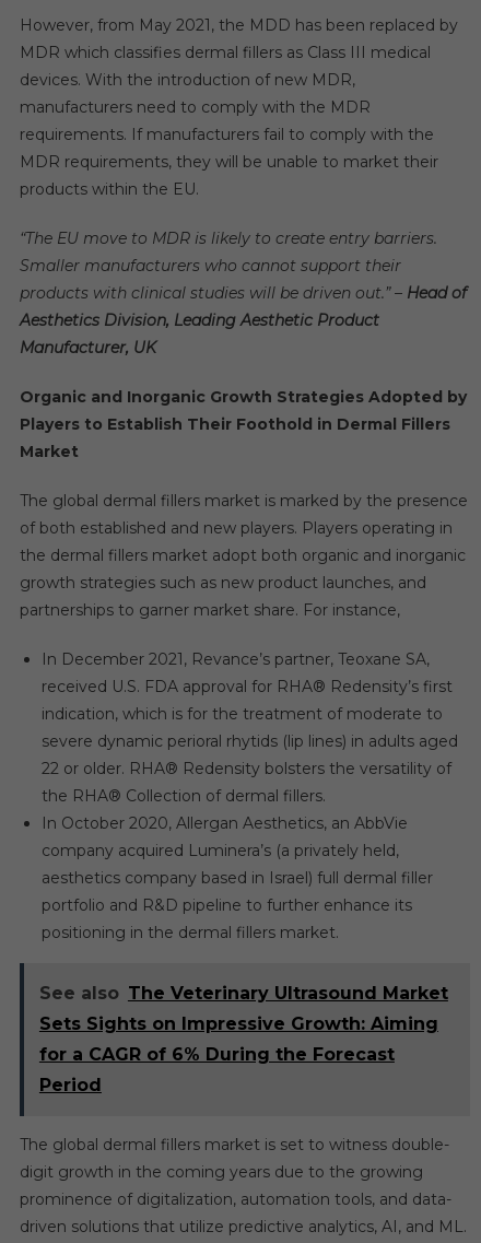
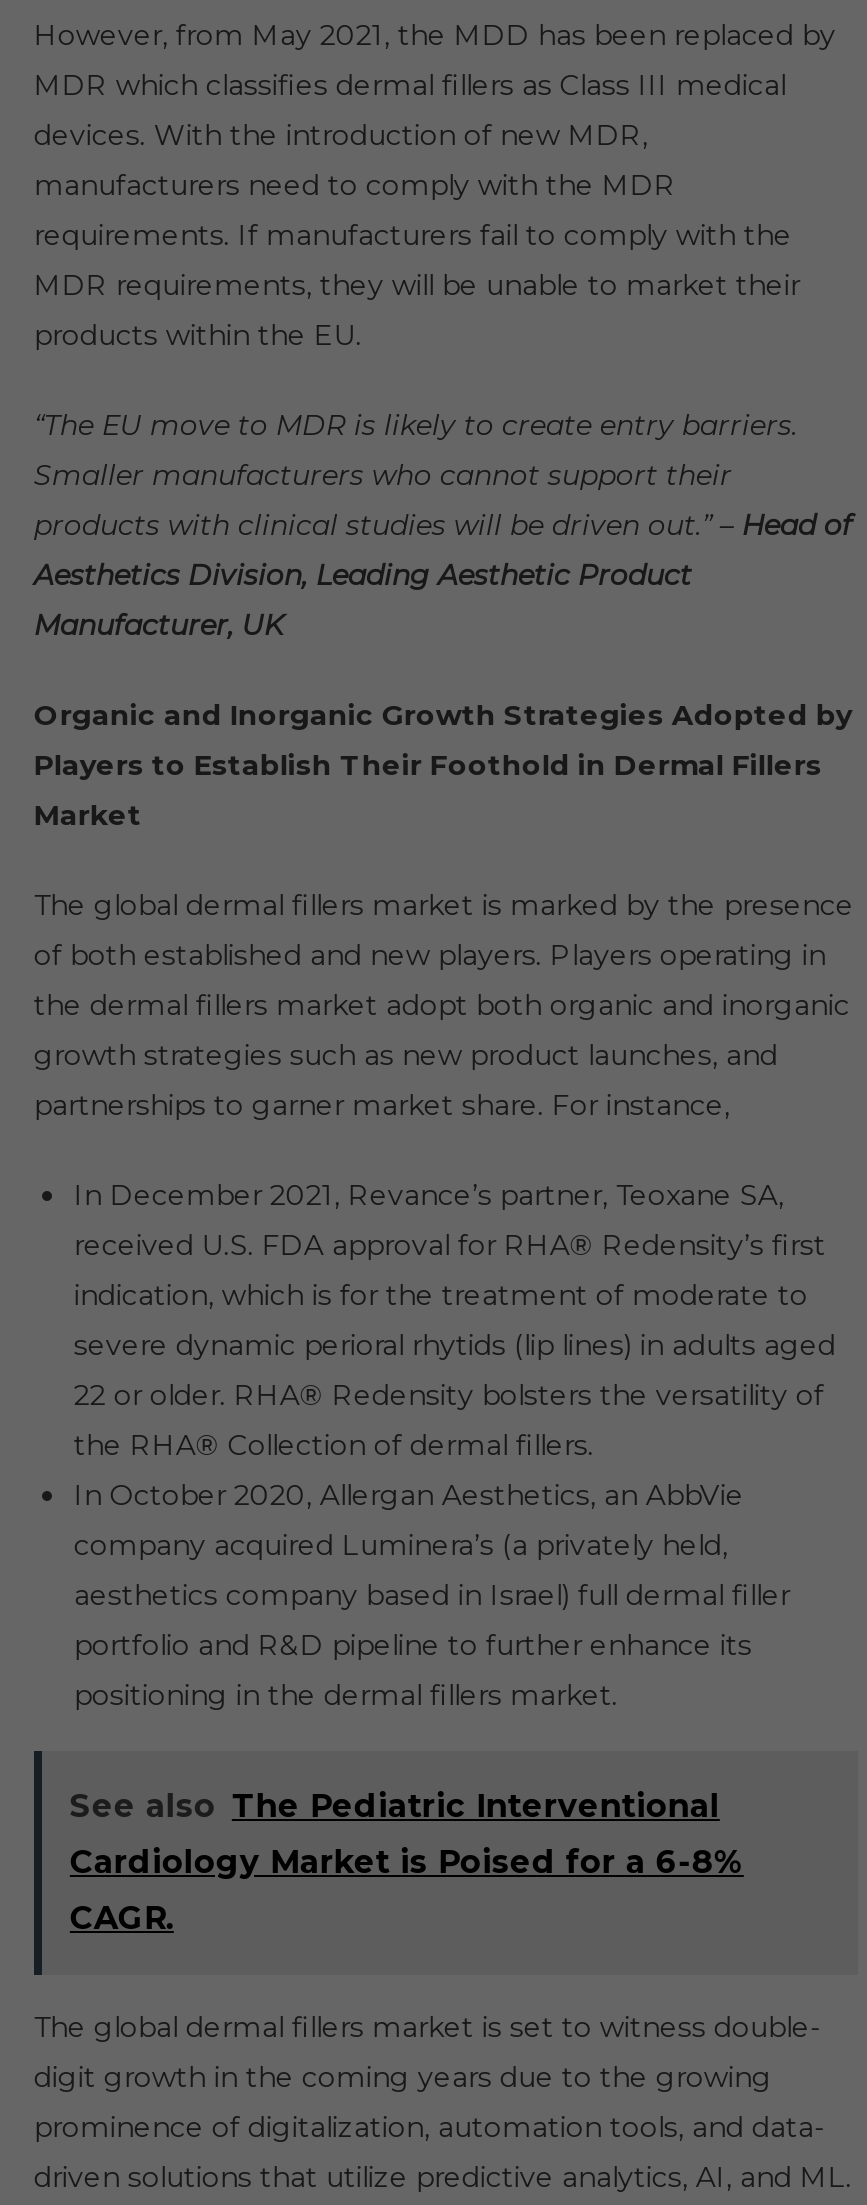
[39,983,448,1096] See also The Veterinary Ultrasound Market | Sets Sights on Impressive Growth: Aiming | for a CAGR of 6% During the Forecast | Period -> [70,1788,744,1938] See also The Pediatric Interventional | Cardiology Market is Poised for a 6-8% | CAGR.

